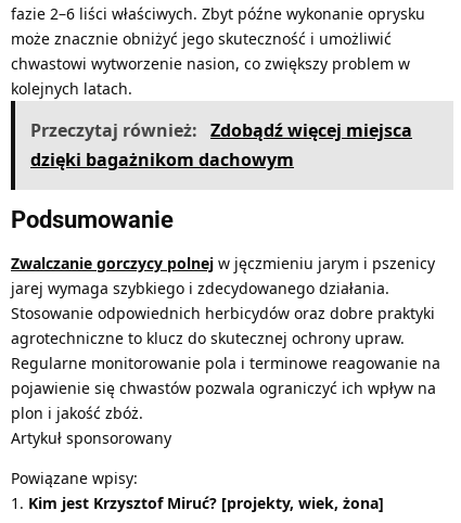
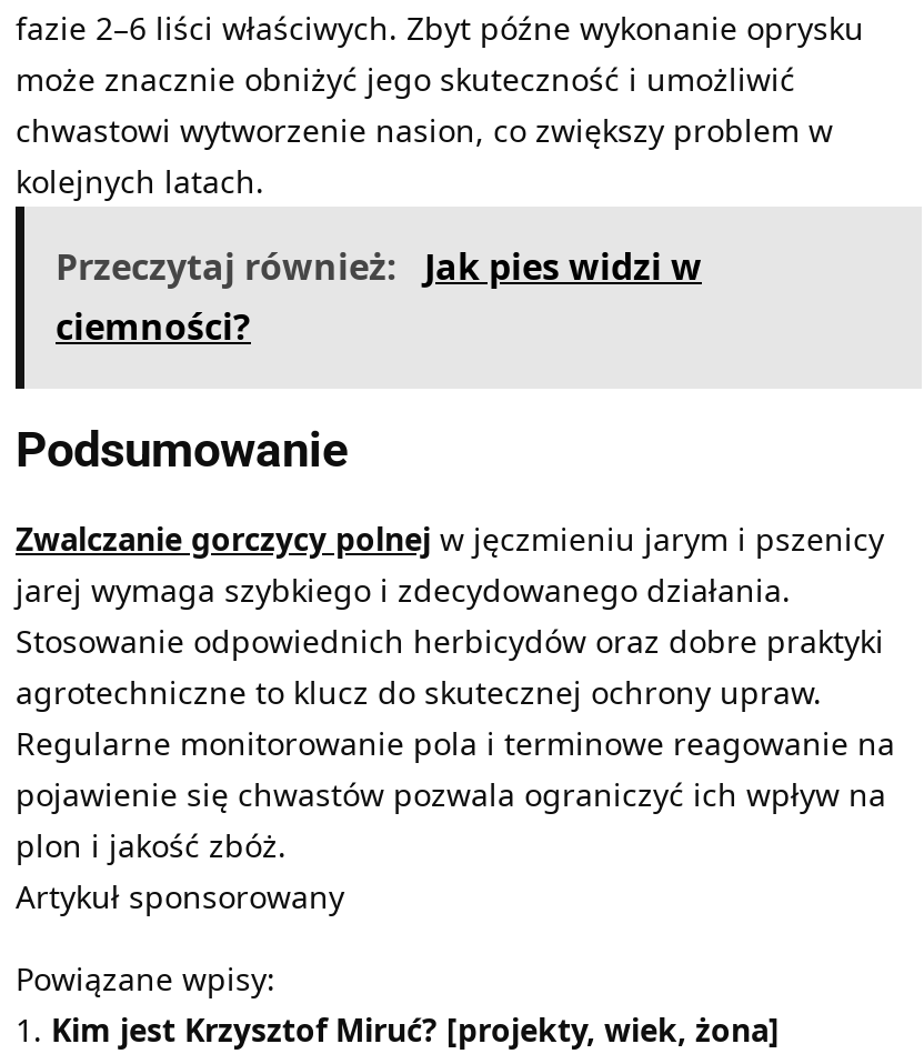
[30,118,412,171] Przeczytaj również: Zdobądź więcej miejsca | dzięki bagażnikom dachowym -> [56,242,702,351] Przeczytaj również: Jak pies widzi w | ciemności?

